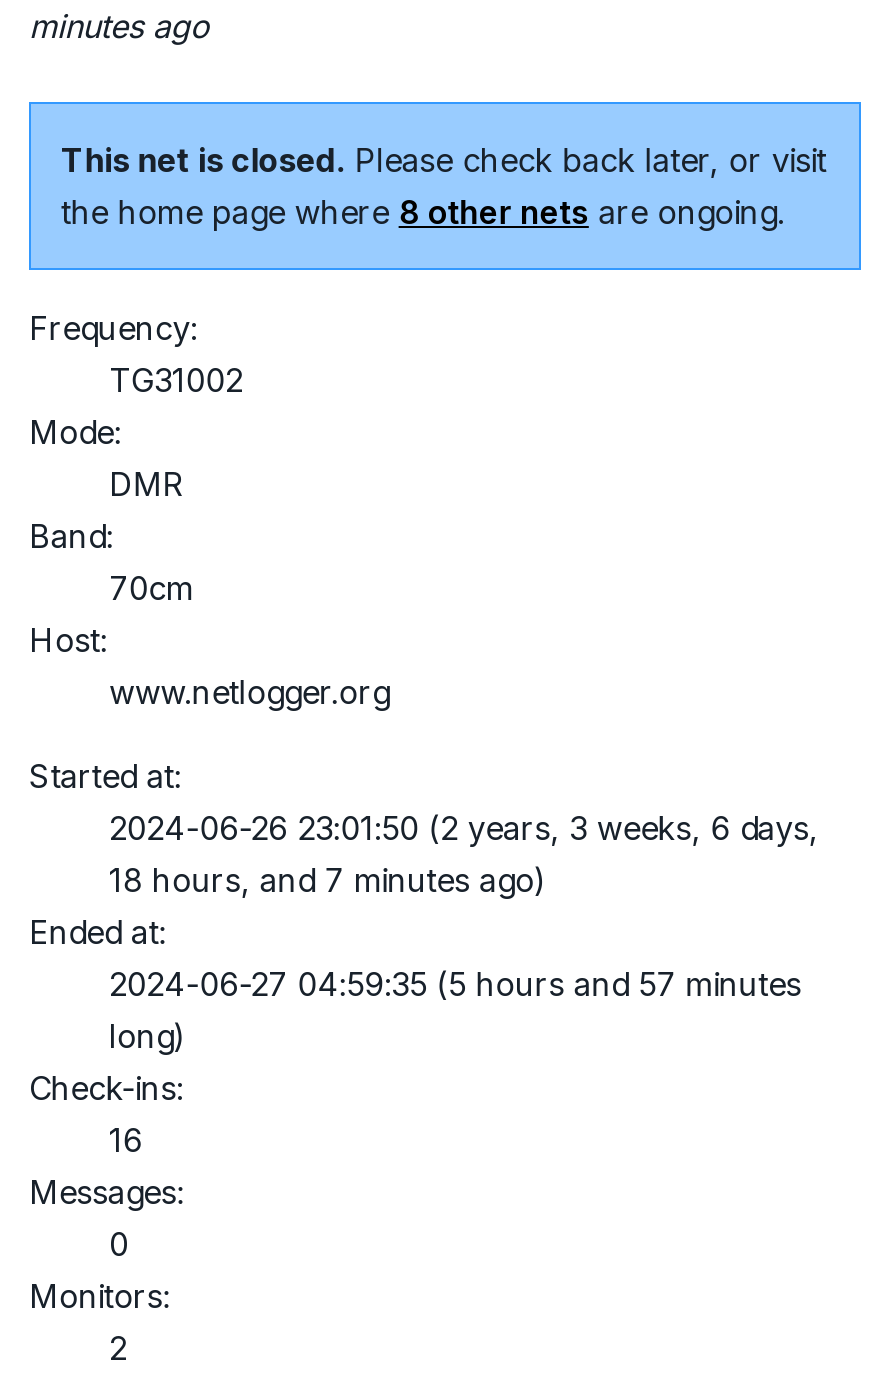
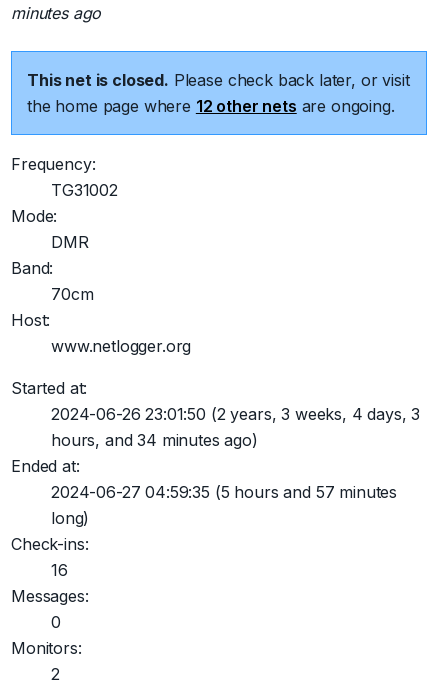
[61,192,785,232] the home page where 8 other nets are ongoing. -> [27,96,395,116] the home page where 12 other nets are ongoing.
[109,808,818,900] 2024-06-26 23:01:50 (2 years, 3 weeks, 6 days, | 18 hours, and 7 minutes ago) -> [51,404,420,450] 2024-06-26 23:01:50 (2 years, 3 weeks, 4 days, 3 | hours, and 34 minutes ago)

